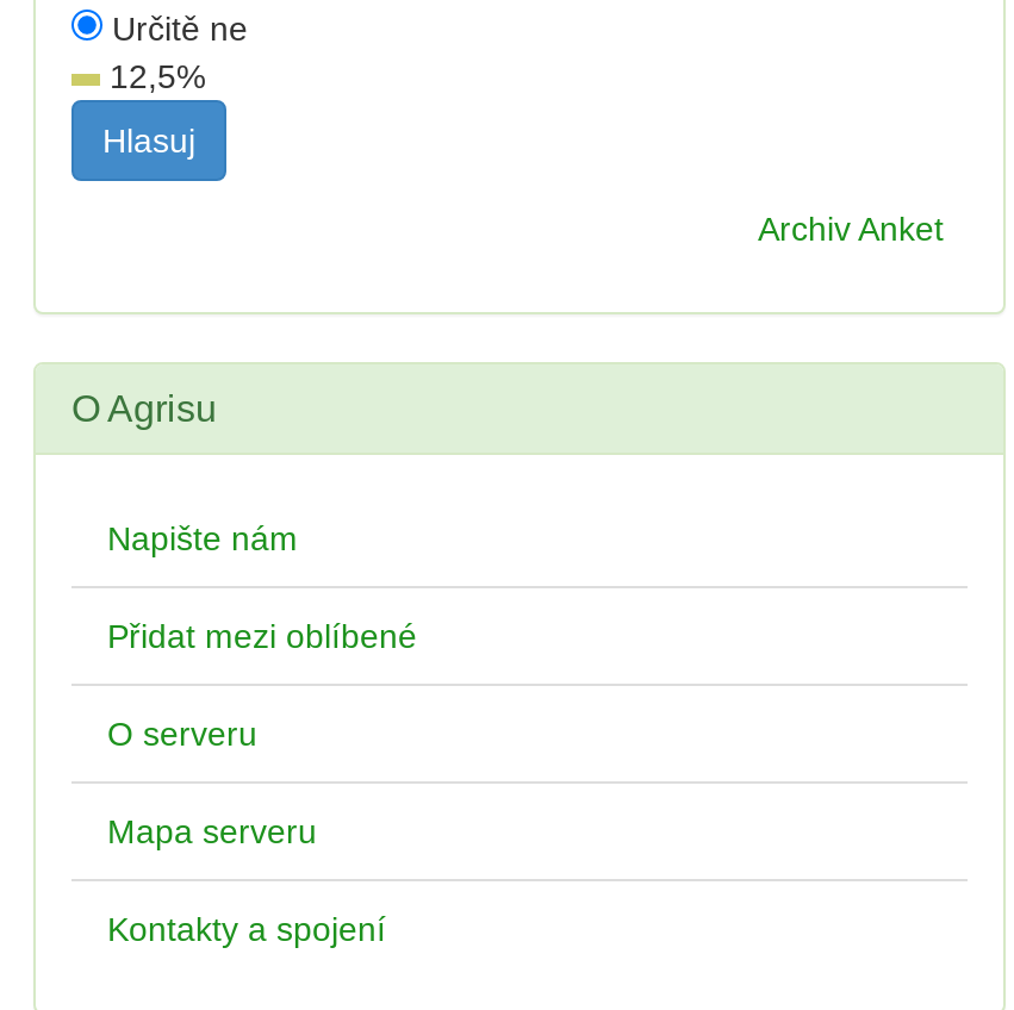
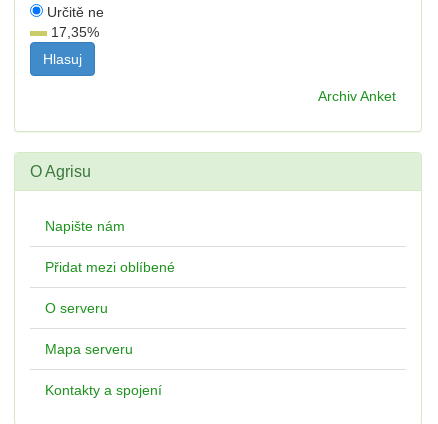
[100,58,205,96] 12,5% -> [47,24,99,40] 17,35%

